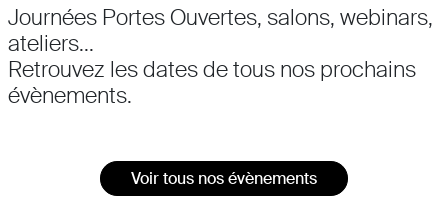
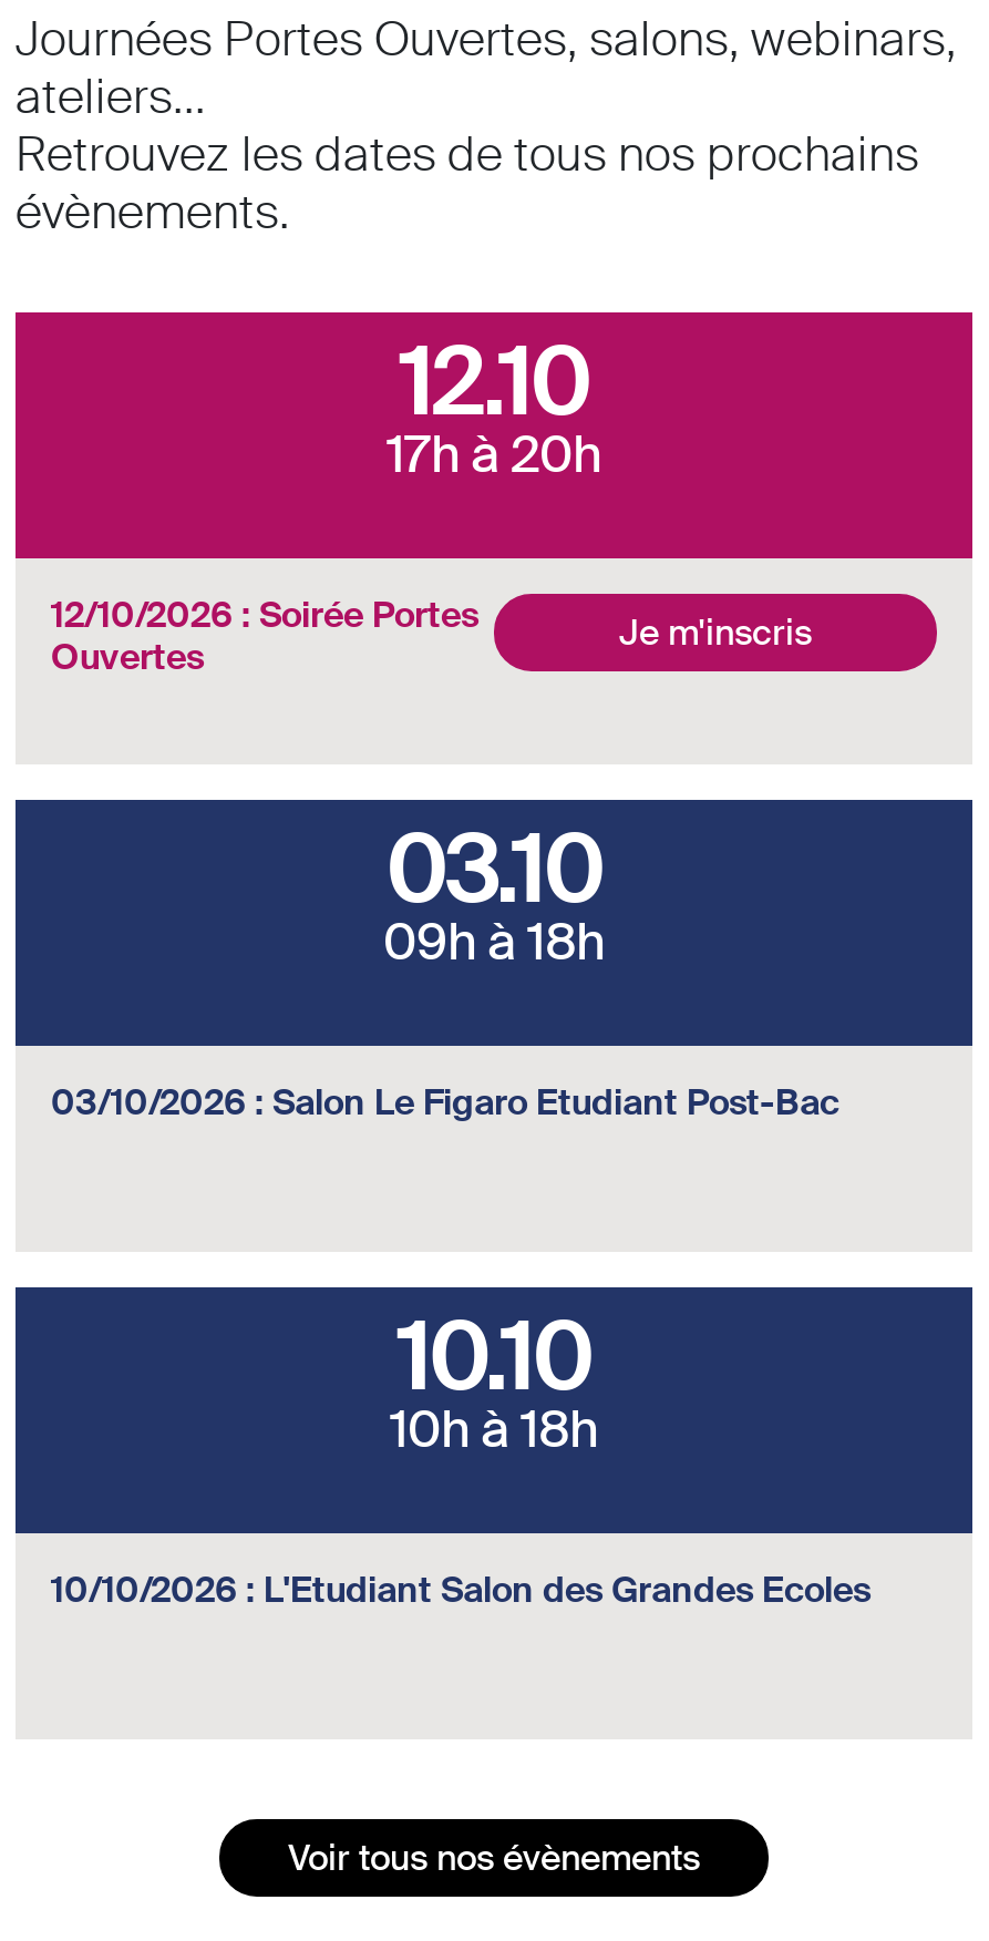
none -> [51,322,601,681] 12.10 | 17h à 20h | 12/10/2026 : Soirée Portes | Ouvertes
none -> [51,610,870,1614] Je m'inscris | 03.10 | 09h à 18h | 03/10/2026 : Salon Le Figaro Etudiant Post-Bac | 10.10 | 10h à 18h | 10/10/2026 : L'Etudiant Salon des Grandes Ecoles

